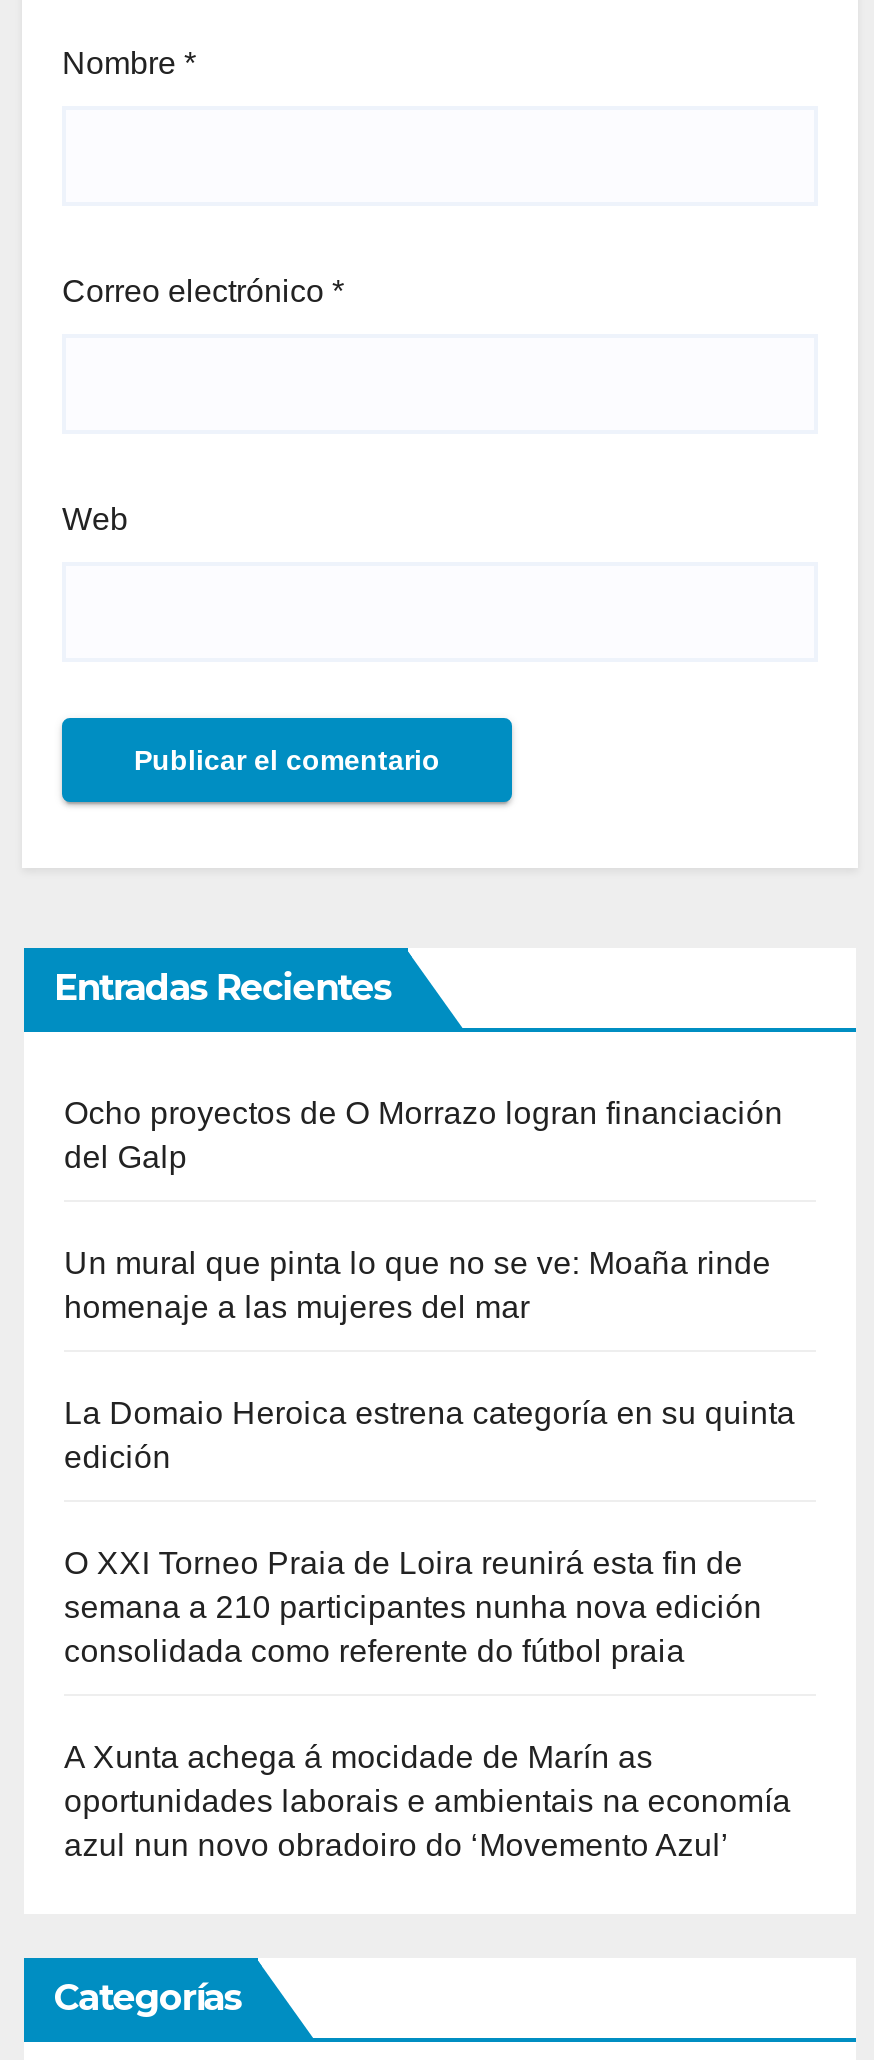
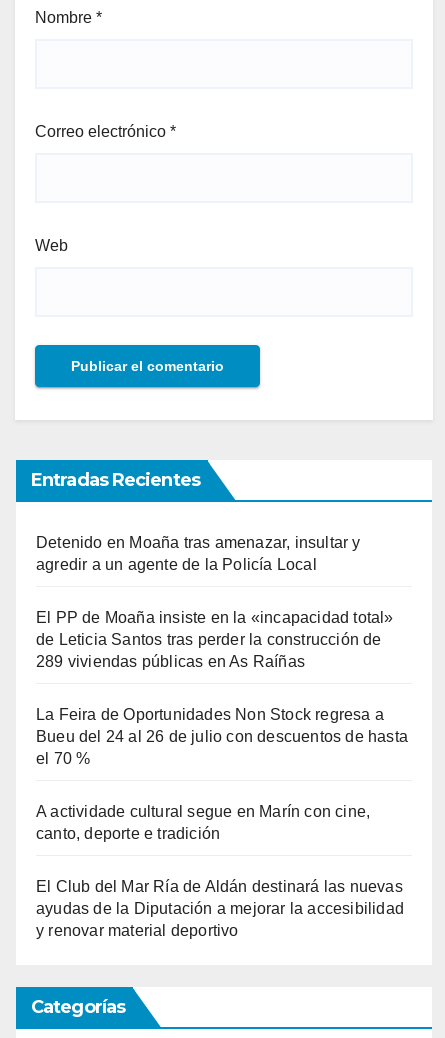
[64,1096,783,1174] Ocho proyectos de O Morrazo logran financiación | del Galp -> [36,534,361,573] Detenido en Moaña tras amenazar, insultar y | agredir a un agente de la Policía Local
[64,1246,771,1324] Un mural que pinta lo que no se ve: Moaña rinde | homenaje a las mujeres del mar -> [36,609,394,670] El PP de Moaña insiste en la «incapacidad total» | de Leticia Santos tras perder la construcción de | 289 viviendas públicas en As Raíñas
[64,1396,795,1474] La Domaio Heroica estrena categoría en su quinta | edición -> [36,706,408,767] La Feira de Oportunidades Non Stock regresa a | Bueu del 24 al 26 de julio con descuentos de hasta | el 70 %
[64,1546,762,1668] O XXI Torneo Praia de Loira reunirá esta fin de | semana a 210 participantes nunha nova edición | consolidada como referente do fútbol praia -> [36,803,370,842] A actividade cultural segue en Marín con cine, | canto, deporte e tradición
[64,1740,791,1862] A Xunta achega á mocidade de Marín as | oportunidades laborais e ambientais na economía | azul nun novo obradoiro do ‘Movemento Azul’ -> [36,878,404,939] El Club del Mar Ría de Aldán destinará las nuevas | ayudas de la Diputación a mejorar la accesibilidad | y renovar material deportivo

